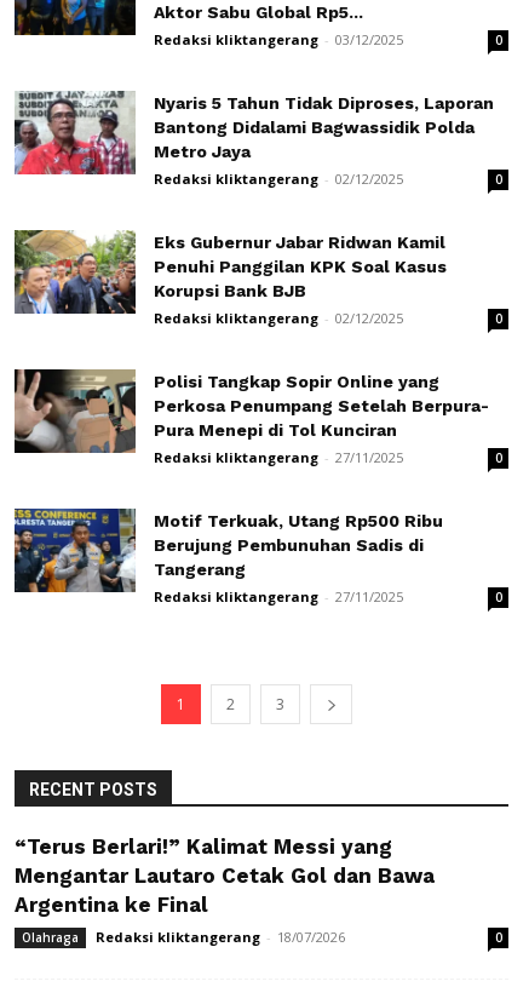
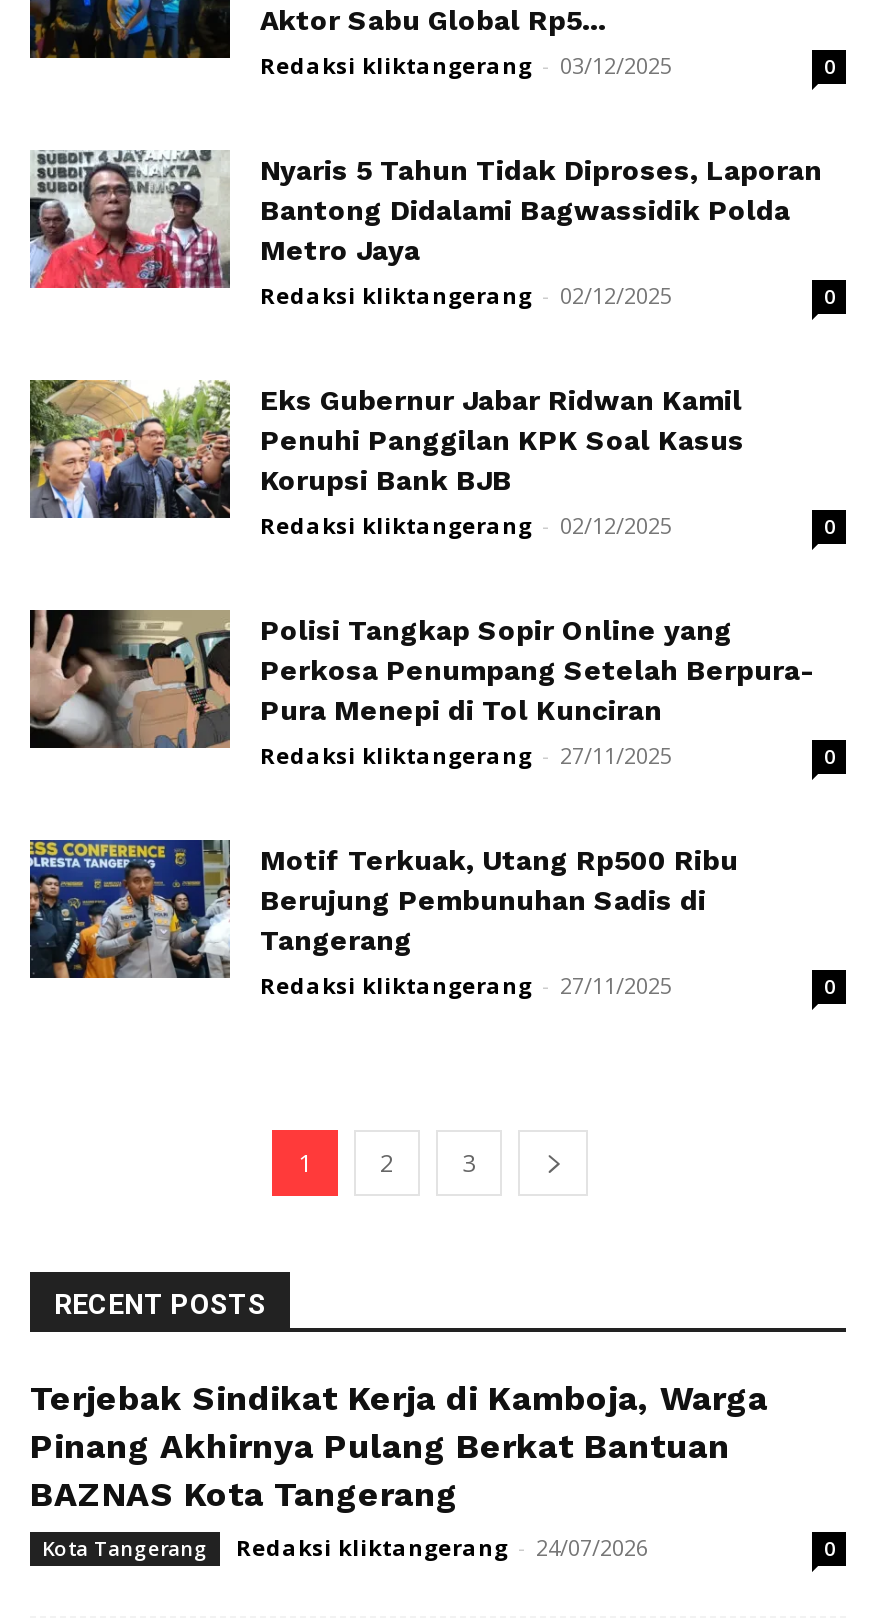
[15,834,435,917] “Terus Berlari!” Kalimat Messi yang | Mengantar Lautaro Cetak Gol dan Bawa | Argentina ke Final -> [30,1378,768,1514] Terjebak Sindikat Kerja di Kamboja, Warga | Pinang Akhirnya Pulang Berkat Bantuan | BAZNAS Kota Tangerang
[22,928,345,946] Olahraga | Redaksi kliktangerang - 18/07/2026 -> [42,1532,648,1562] Kota Tangerang | Redaksi kliktangerang - 24/07/2026

